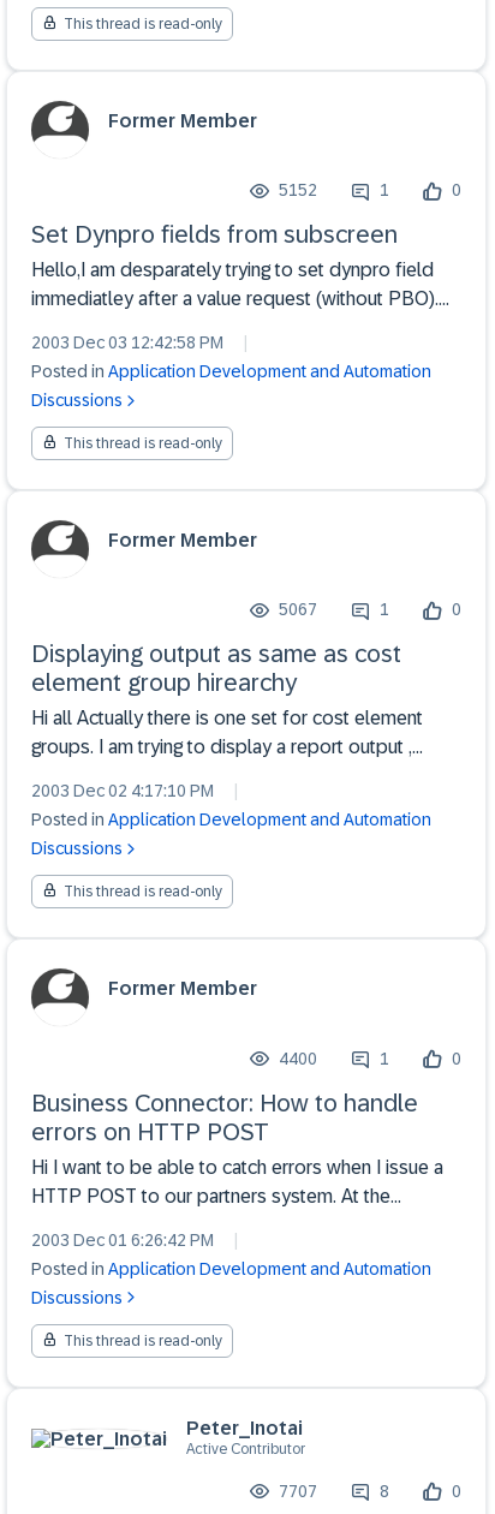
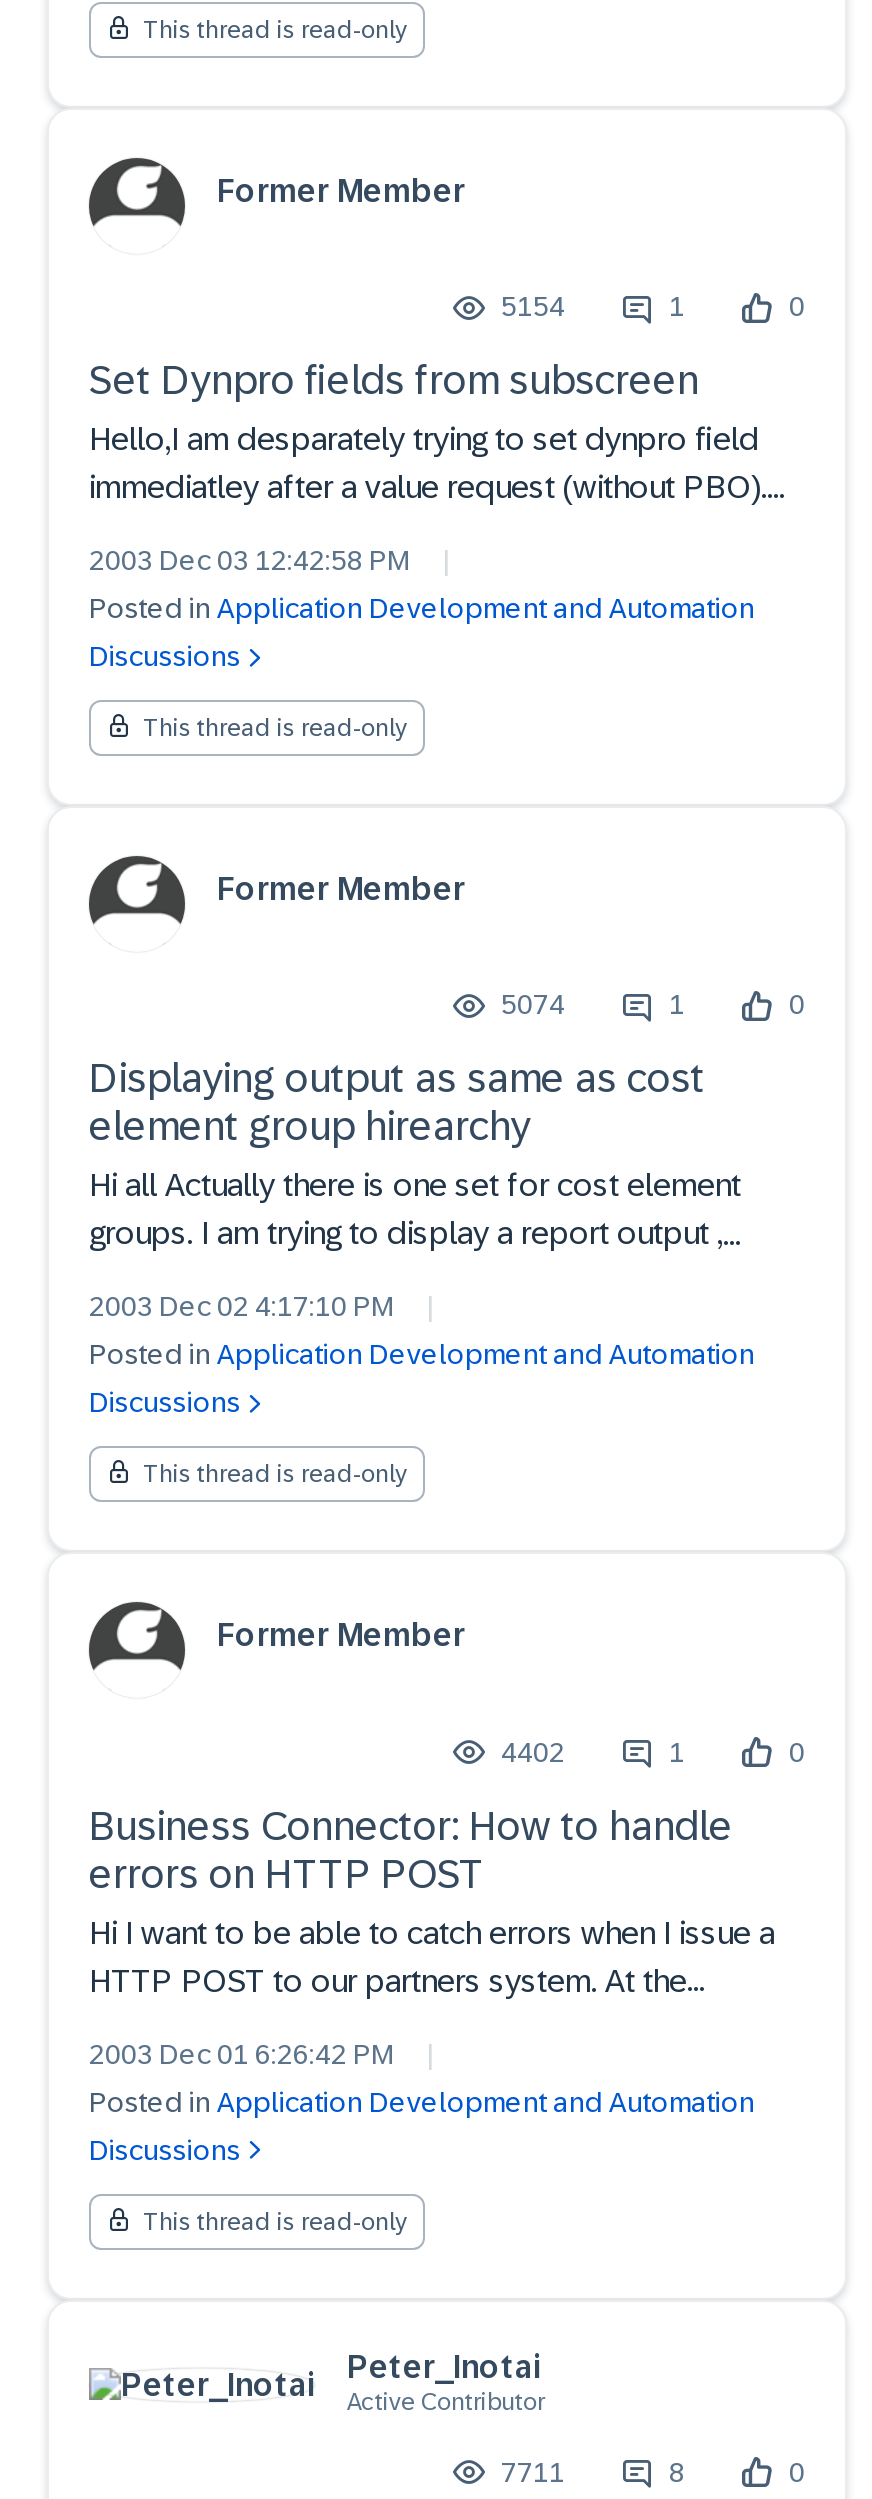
[279,180,317,200] 5152 -> [501,290,565,322] 5154
[279,600,317,619] 5067 -> [501,989,565,1021] 5074
[279,1049,317,1068] 4400 -> [501,1735,565,1767] 4402
[279,1481,317,1501] 7707 -> [501,2456,565,2488] 7711

